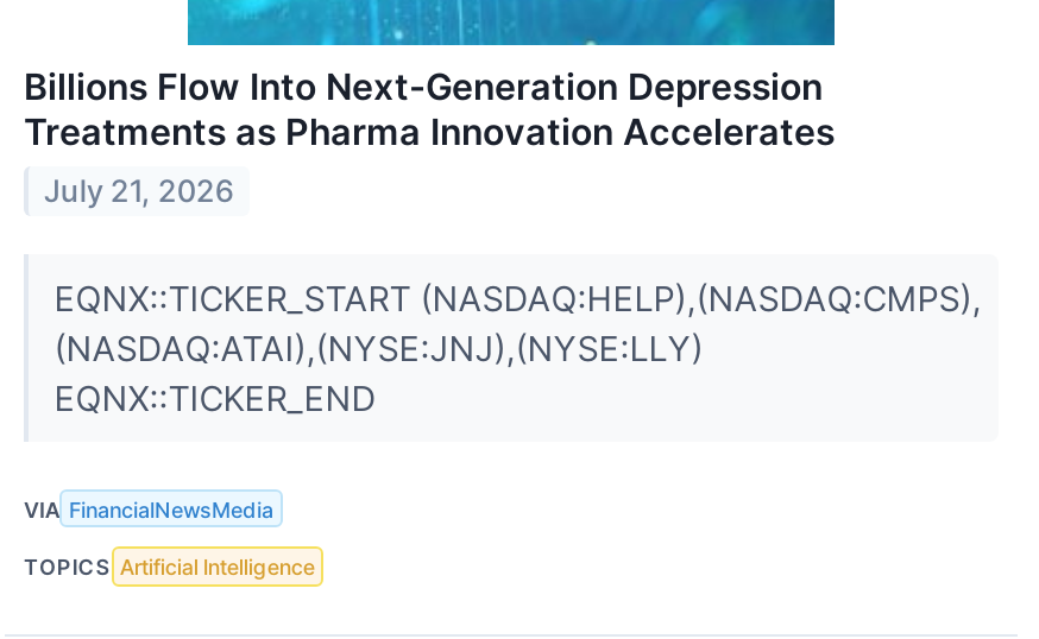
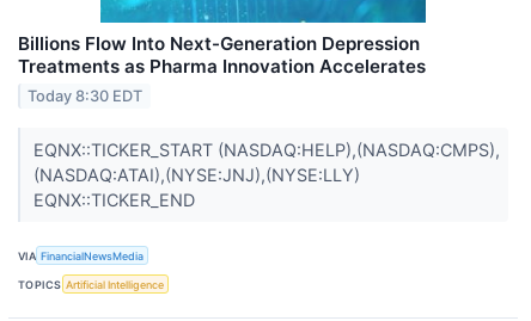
[44,173,234,209] July 21, 2026 -> [28,87,143,105] Today 8:30 EDT

